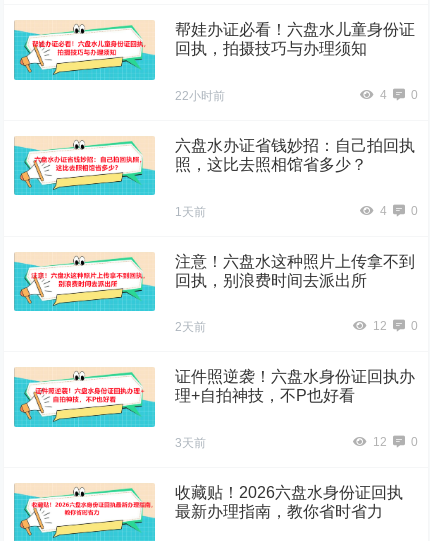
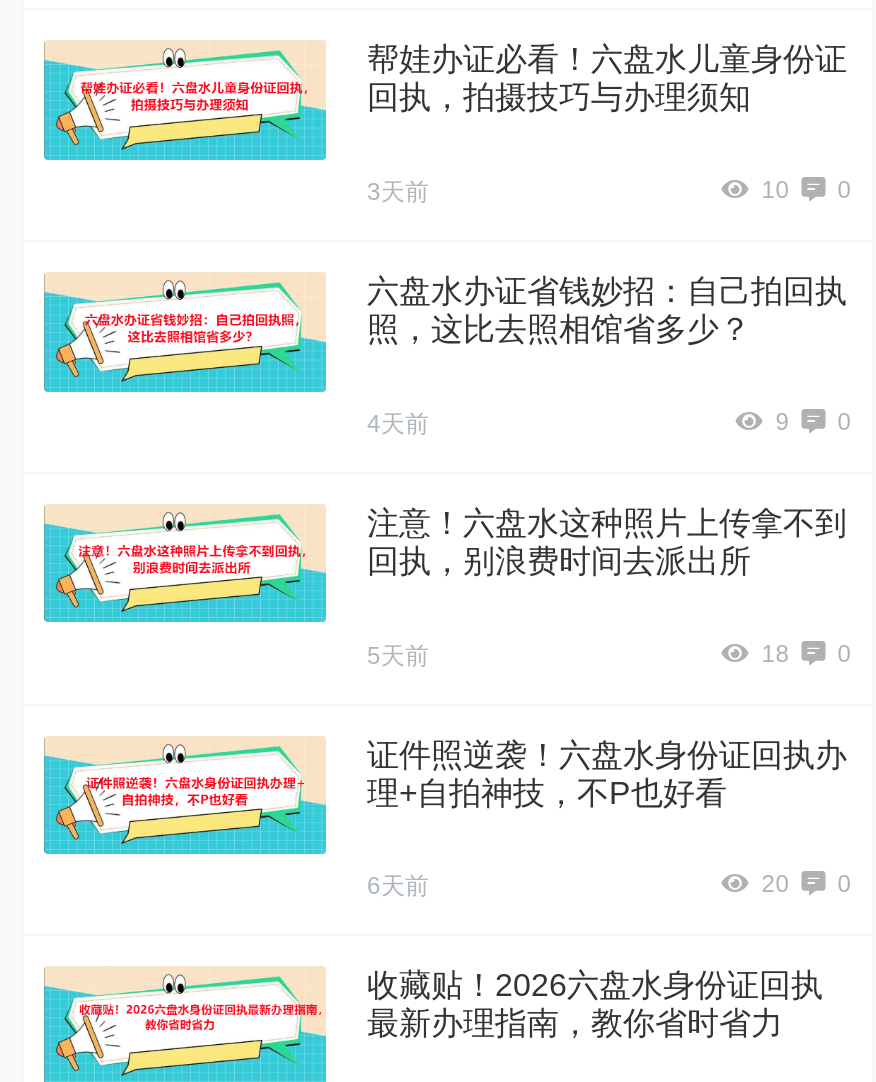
[175,88,387,103] 22小时前 | 4 -> [367,176,790,206] 3天前 | 10
[175,204,206,218] 1天前 -> [367,409,429,437] 4天前
[380,203,418,217] 4 0 -> [776,407,852,435] 9 0
[175,320,206,334] 2天前 -> [367,640,429,668] 5天前
[373,319,418,333] 12 0 -> [762,638,852,666] 18 0
[175,436,206,450] 3天前 -> [367,872,429,900] 6天前
[373,435,418,449] 12 0 -> [762,870,852,898] 20 0

